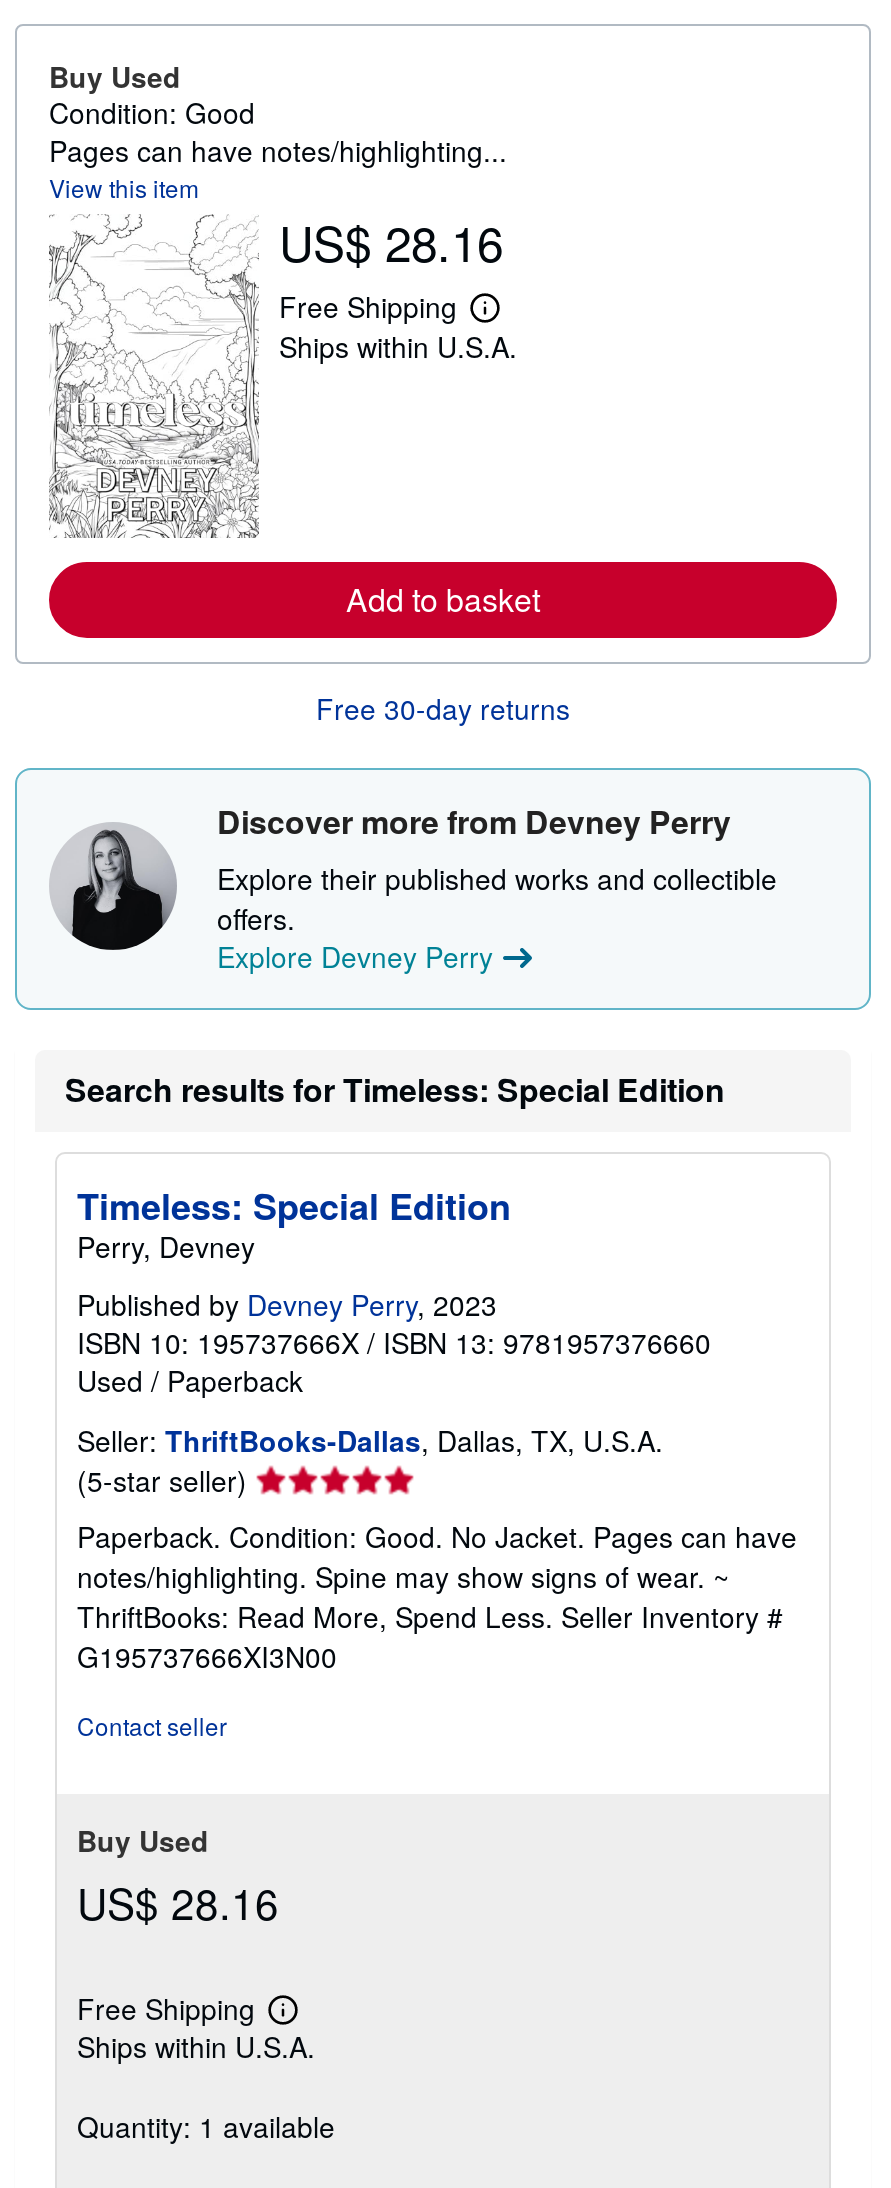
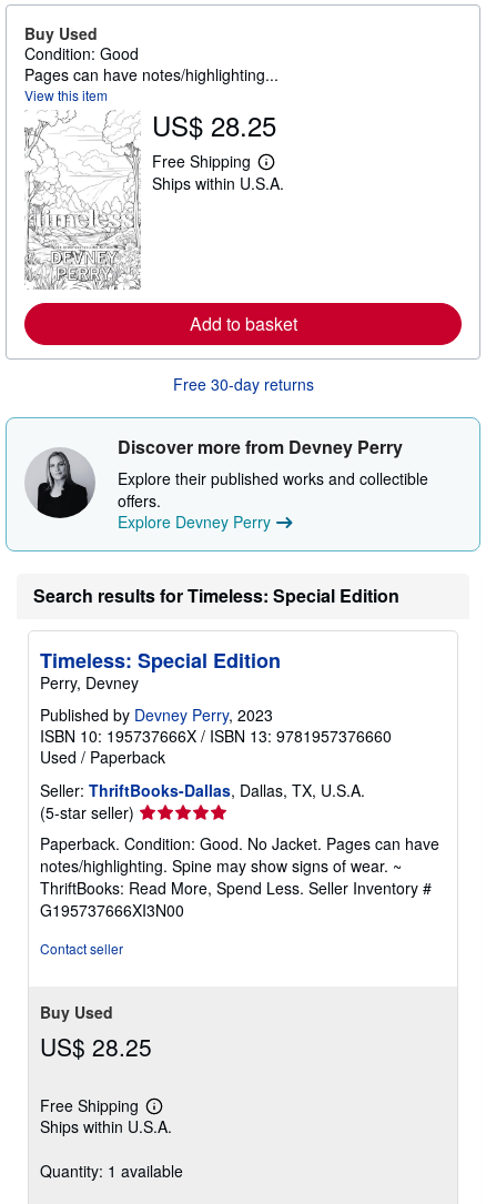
[279,206,503,276] US$ 28.16 -> [152,106,276,144] US$ 28.25
[77,1872,279,1932] US$ 28.16 -> [40,1030,152,1063] US$ 28.25

